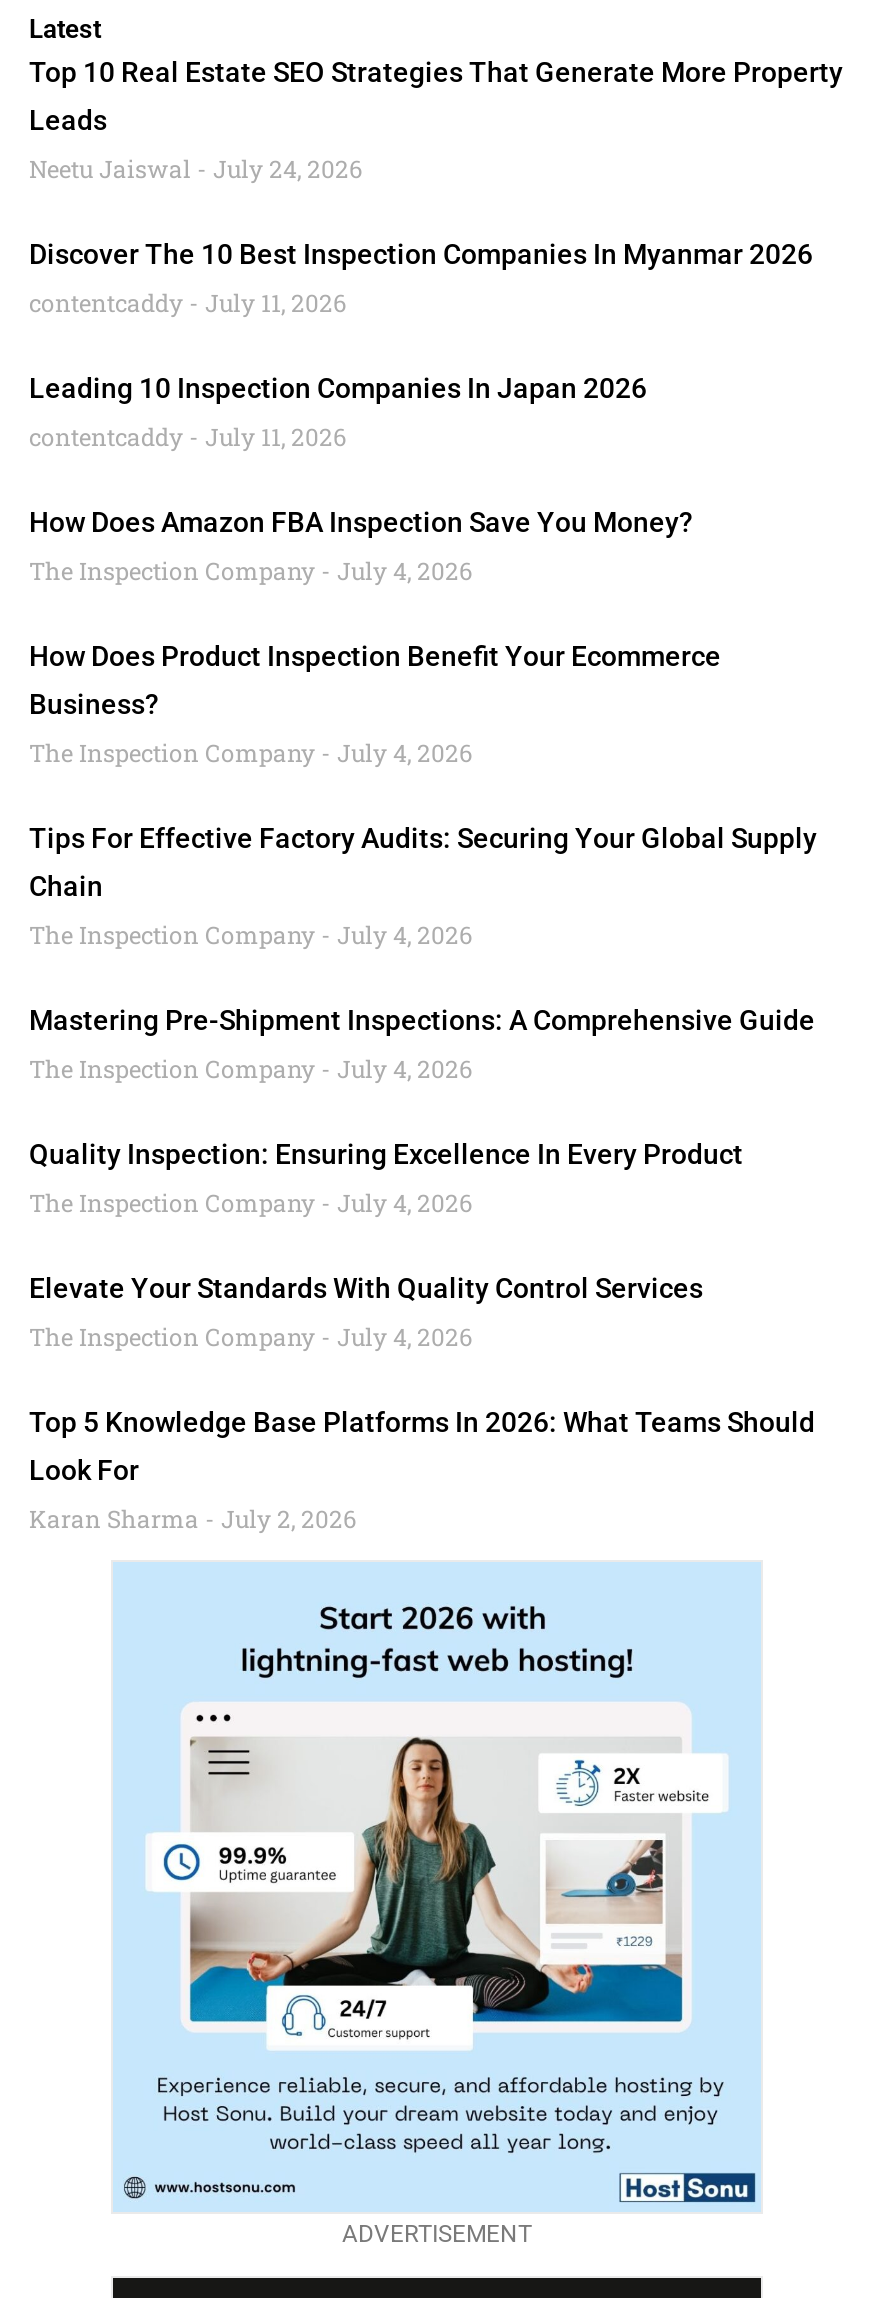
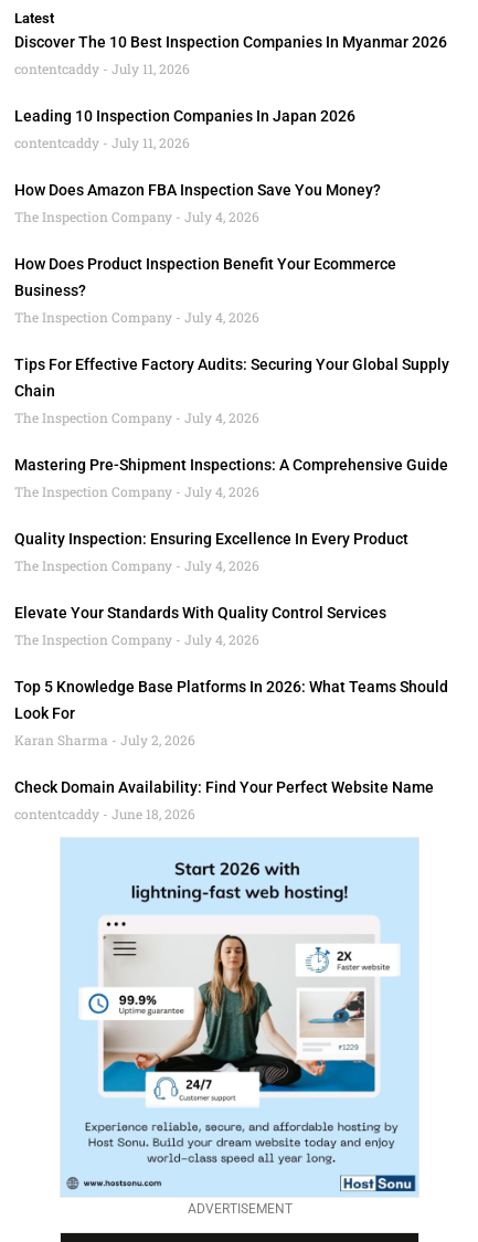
[29,56,843,184] Top 10 Real Estate SEO Strategies That Generate More Property | Leads | Neetu Jaiswal July 24, 2026 -> none
moved [29,238,817,1534] -> [14,33,449,749]: Discover The 10 Best Inspection Companies In Myanmar 2026 | contentcaddy July 11, 2026 | Leading 10 Inspection Companies In Japan 2026 | ... | Look For | Karan Sharma July 2, 2026
none -> [14,779,434,823] Check Domain Availability: Find Your Perfect Website Name | contentcaddy June 18, 2026

